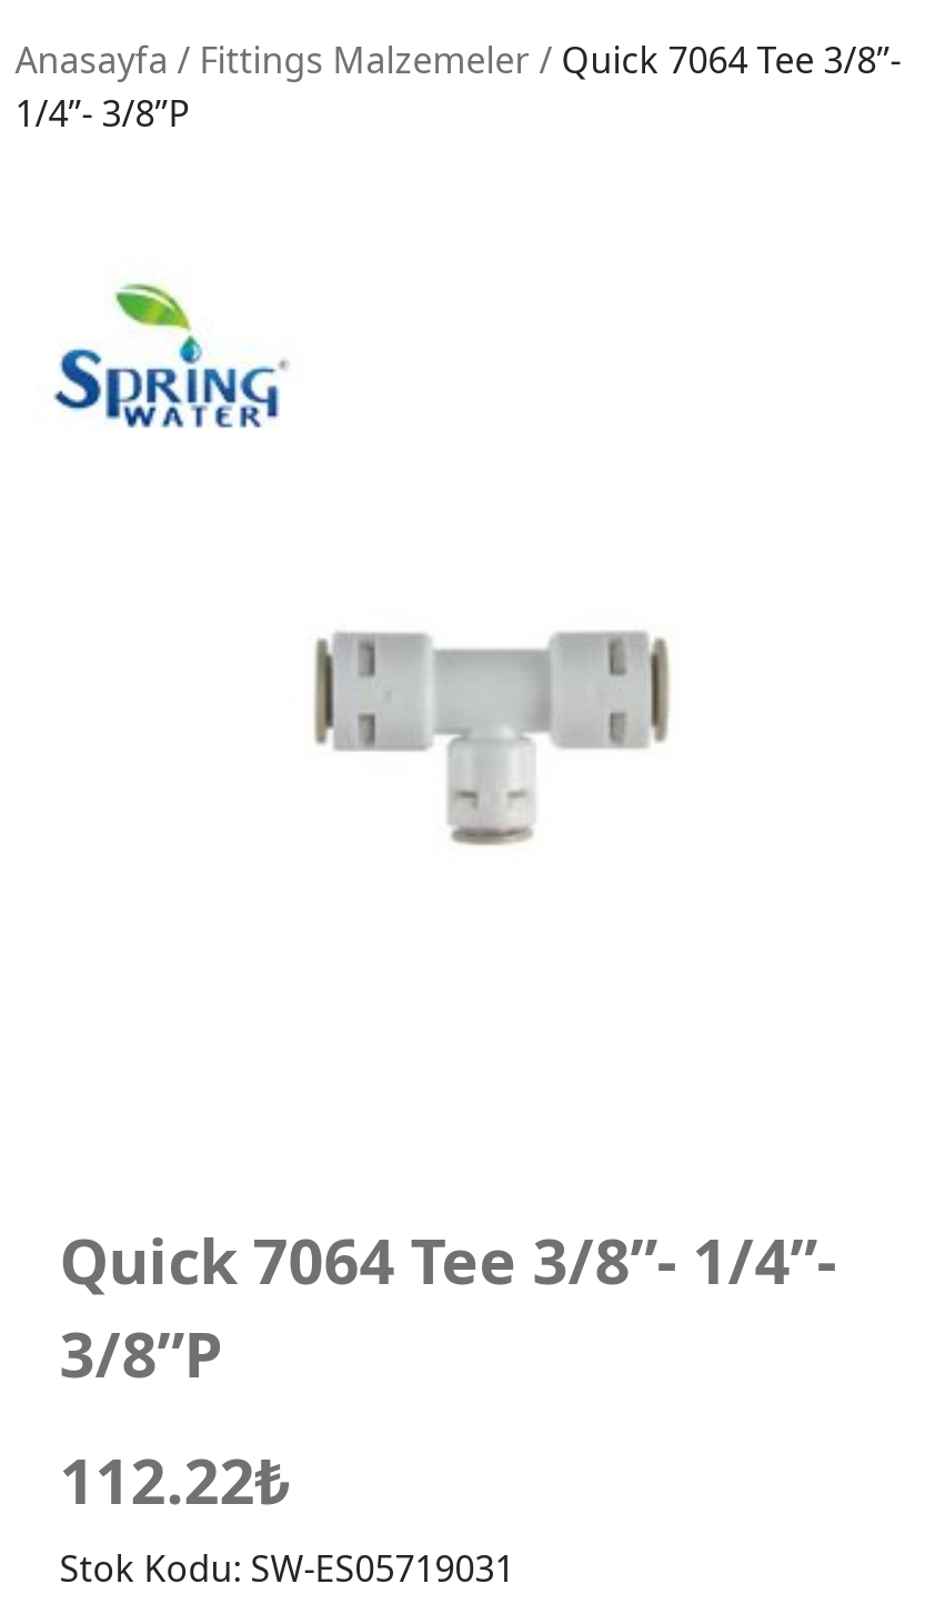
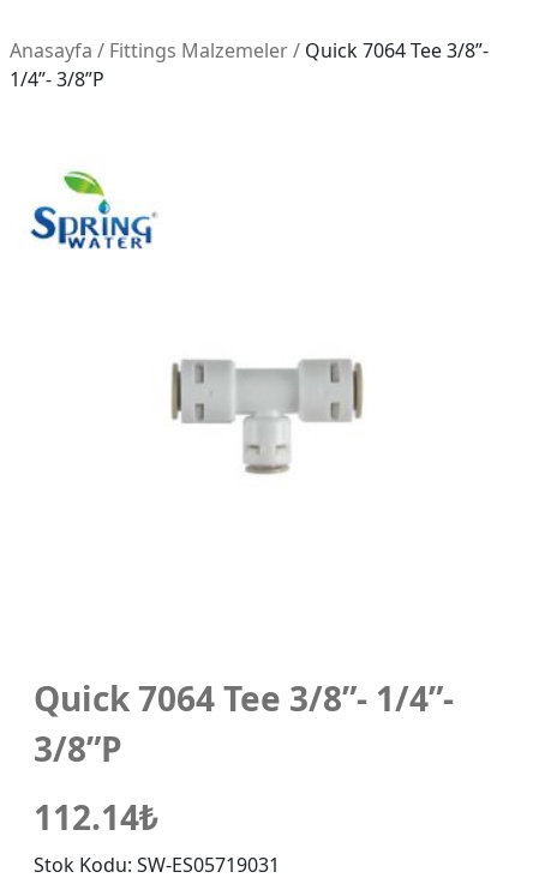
[59,1436,290,1521] 112.22₺ -> [33,793,158,839] 112.14₺

